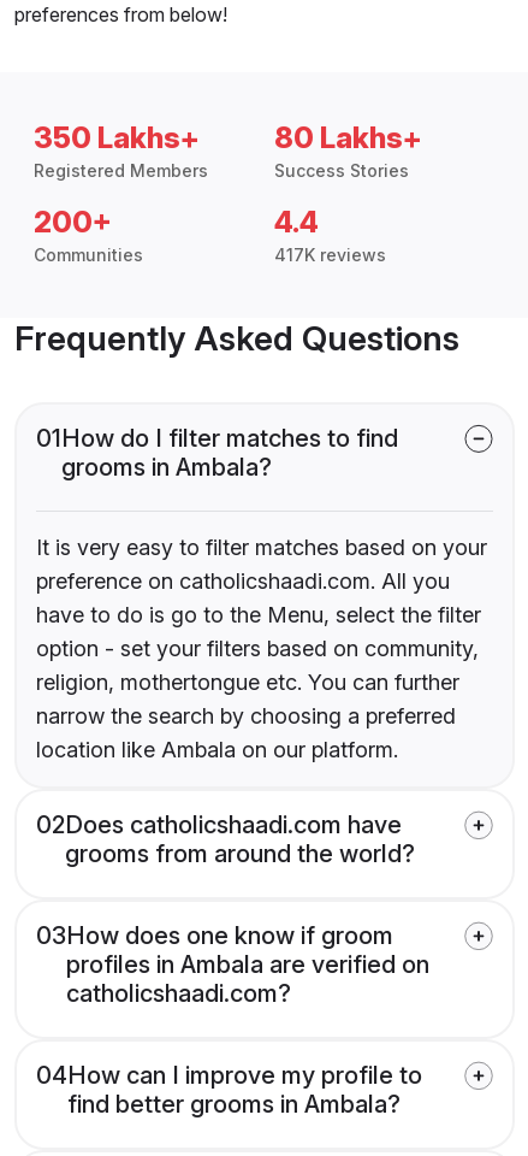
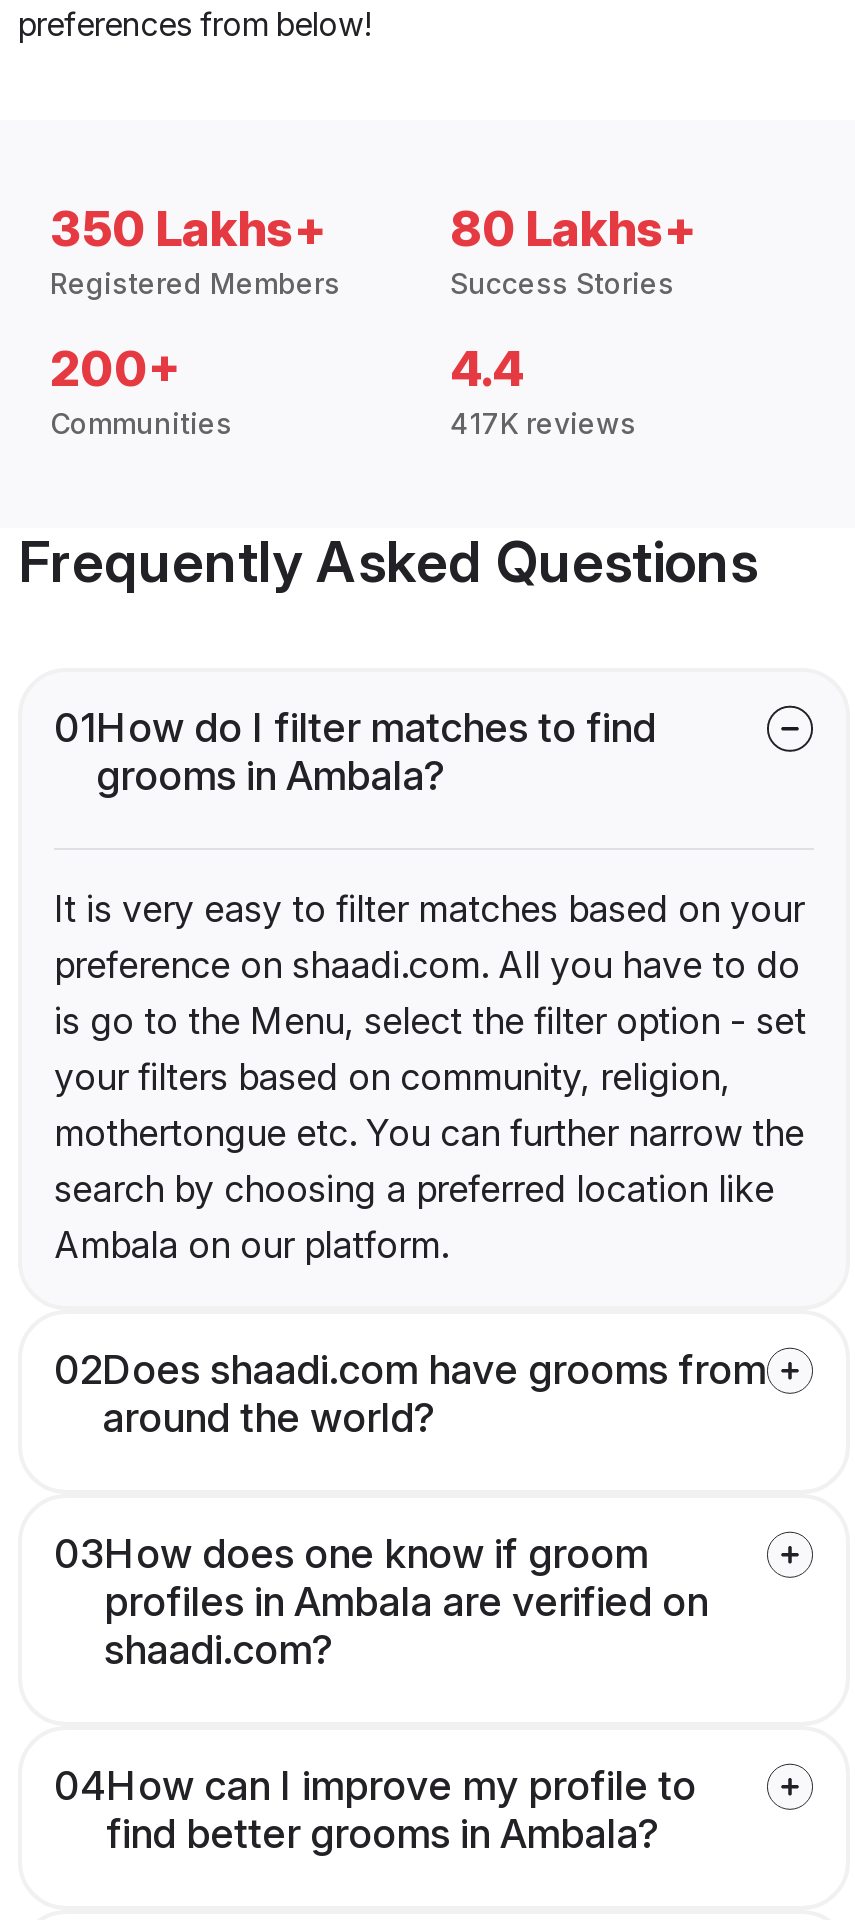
[36,569,481,763] preference on catholicshaadi.com. All you | have to do is go to the Menu, select the filter | option - set your filters based on community, | religion, mothertongue etc. You can further | narrow the search by choosing a preferred | location like Ambala on our platform. -> [54,945,806,1267] preference on shaadi.com. All you have to do | is go to the Menu, select the filter option - set | your filters based on community, religion, | mothertongue etc. You can further narrow the | search by choosing a preferred location like | Ambala on our platform.
[36,811,415,869] 02Does catholicshaadi.com have | grooms from around the world? -> [54,1347,766,1443] 02Does shaadi.com have grooms from | around the world?
[66,979,291,1008] catholicshaadi.com? -> [104,1627,334,1675] shaadi.com?

